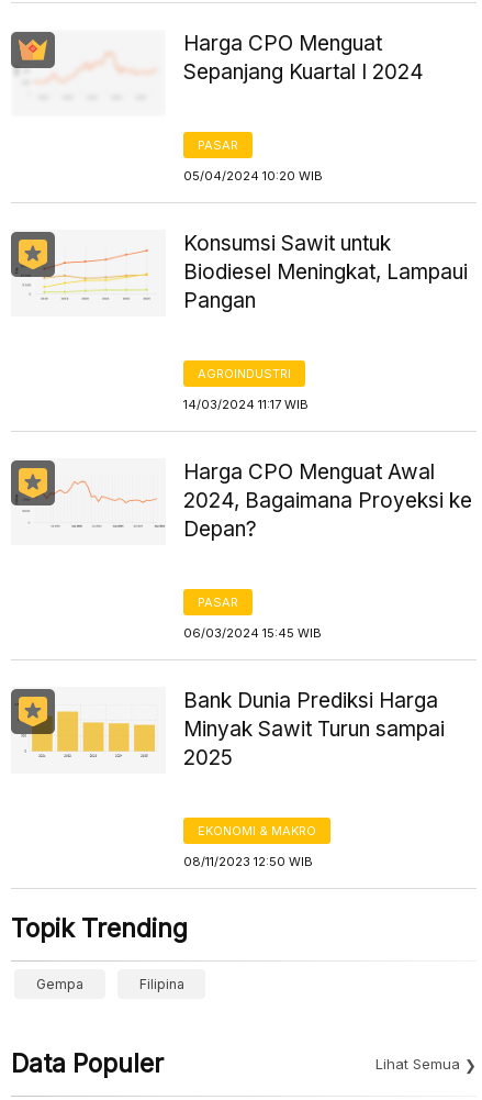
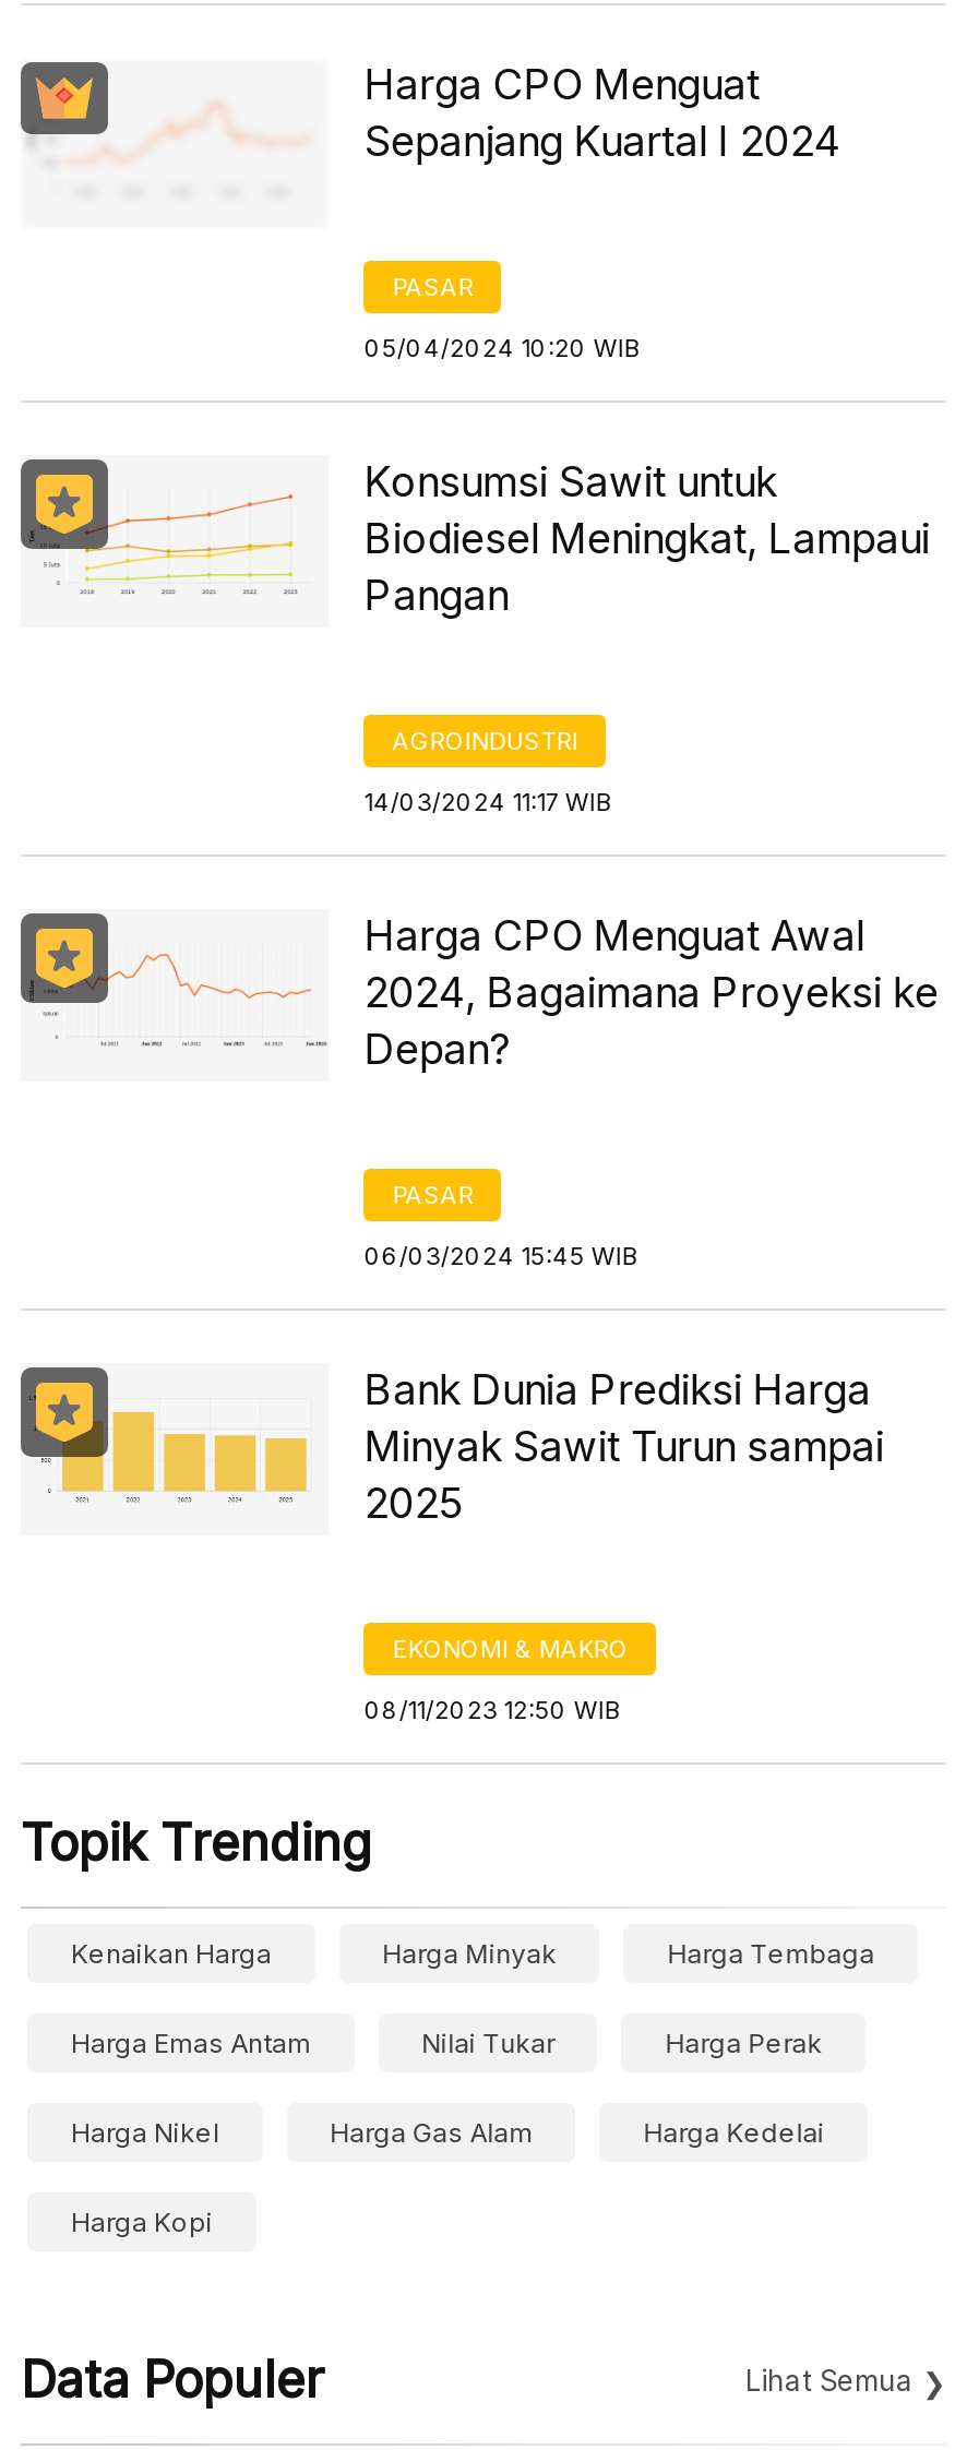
[36,976,184,992] Gempa | Filipina -> [71,1937,875,2238] Kenaikan Harga | Harga Minyak | Harga Tembaga | Harga Emas Antam | Nilai Tukar | Harga Perak | Harga Nikel | Harga Gas Alam | Harga Kedelai | Harga Kopi

